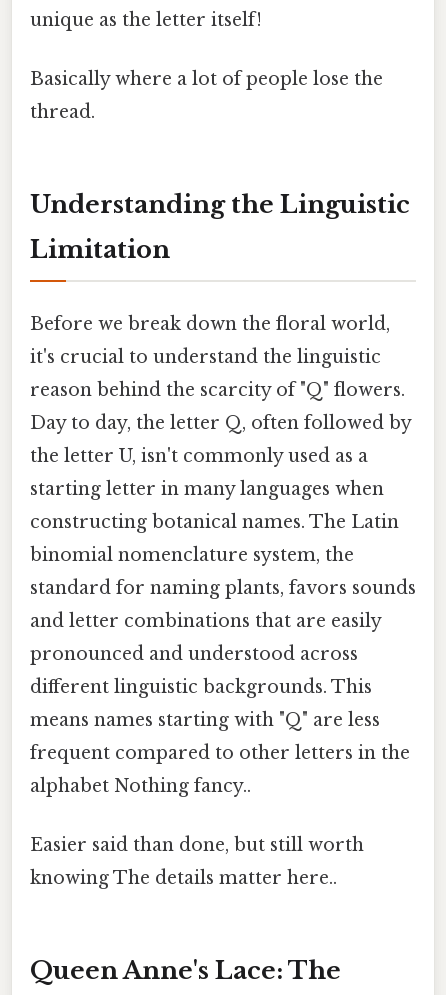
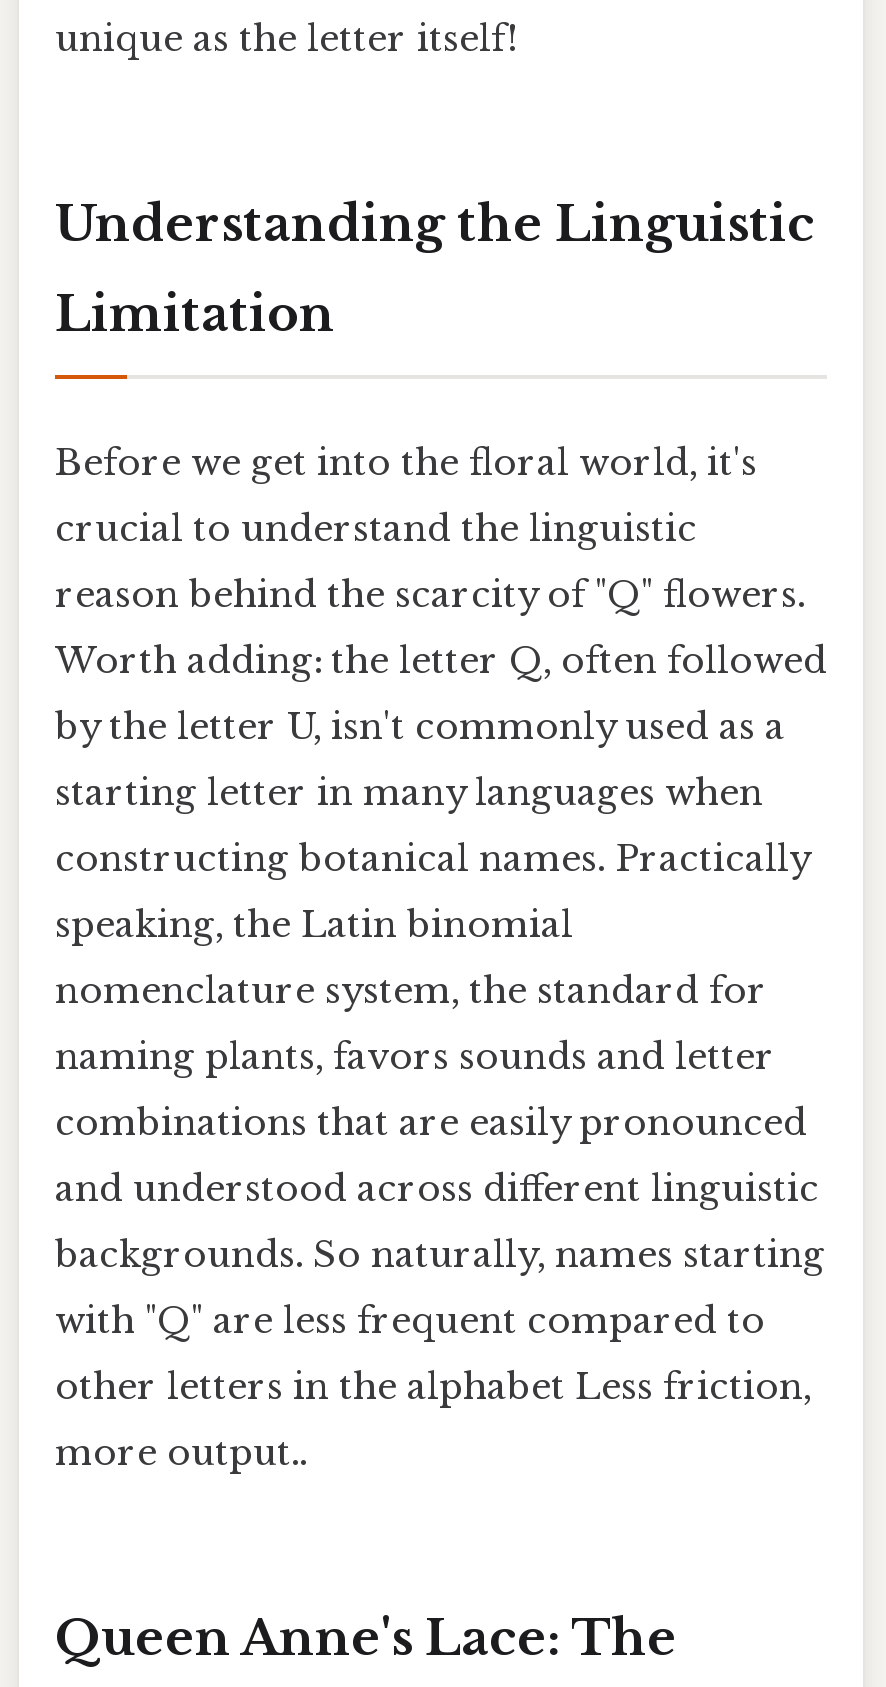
[30,68,383,123] Basically where a lot of people lose the | thread. -> none
[30,313,390,335] Before we break down the floral world, -> [55,441,757,485] Before we get into the floral world, it's
[30,346,381,368] it's crucial to understand the linguistic -> [55,507,697,551] crucial to understand the linguistic
[30,412,411,434] Day to day, the letter Q, often followed by -> [55,639,827,683] Worth adding: the letter Q, often followed
[30,445,368,467] the letter U, isn't commonly used as a -> [55,705,785,749] by the letter U, isn't commonly used as a
[30,511,416,889] constructing botanical names. The Latin | binomial nomenclature system, the | standard for naming plants, favors sounds | and letter combinations that are easily | pronounced and understood across | different linguistic backgrounds. This | means names starting with "Q" are less | frequent compared to other letters in the | alphabet Nothing fancy.. | Easier said than done, but still worth | knowing The details matter here.. -> [55,837,825,1475] constructing botanical names. Practically | speaking, the Latin binomial | nomenclature system, the standard for | naming plants, favors sounds and letter | combinations that are easily pronounced | and understood across different linguistic | backgrounds. So naturally, names starting | with "Q" are less frequent compared to | other letters in the alphabet Less friction, | more output..

